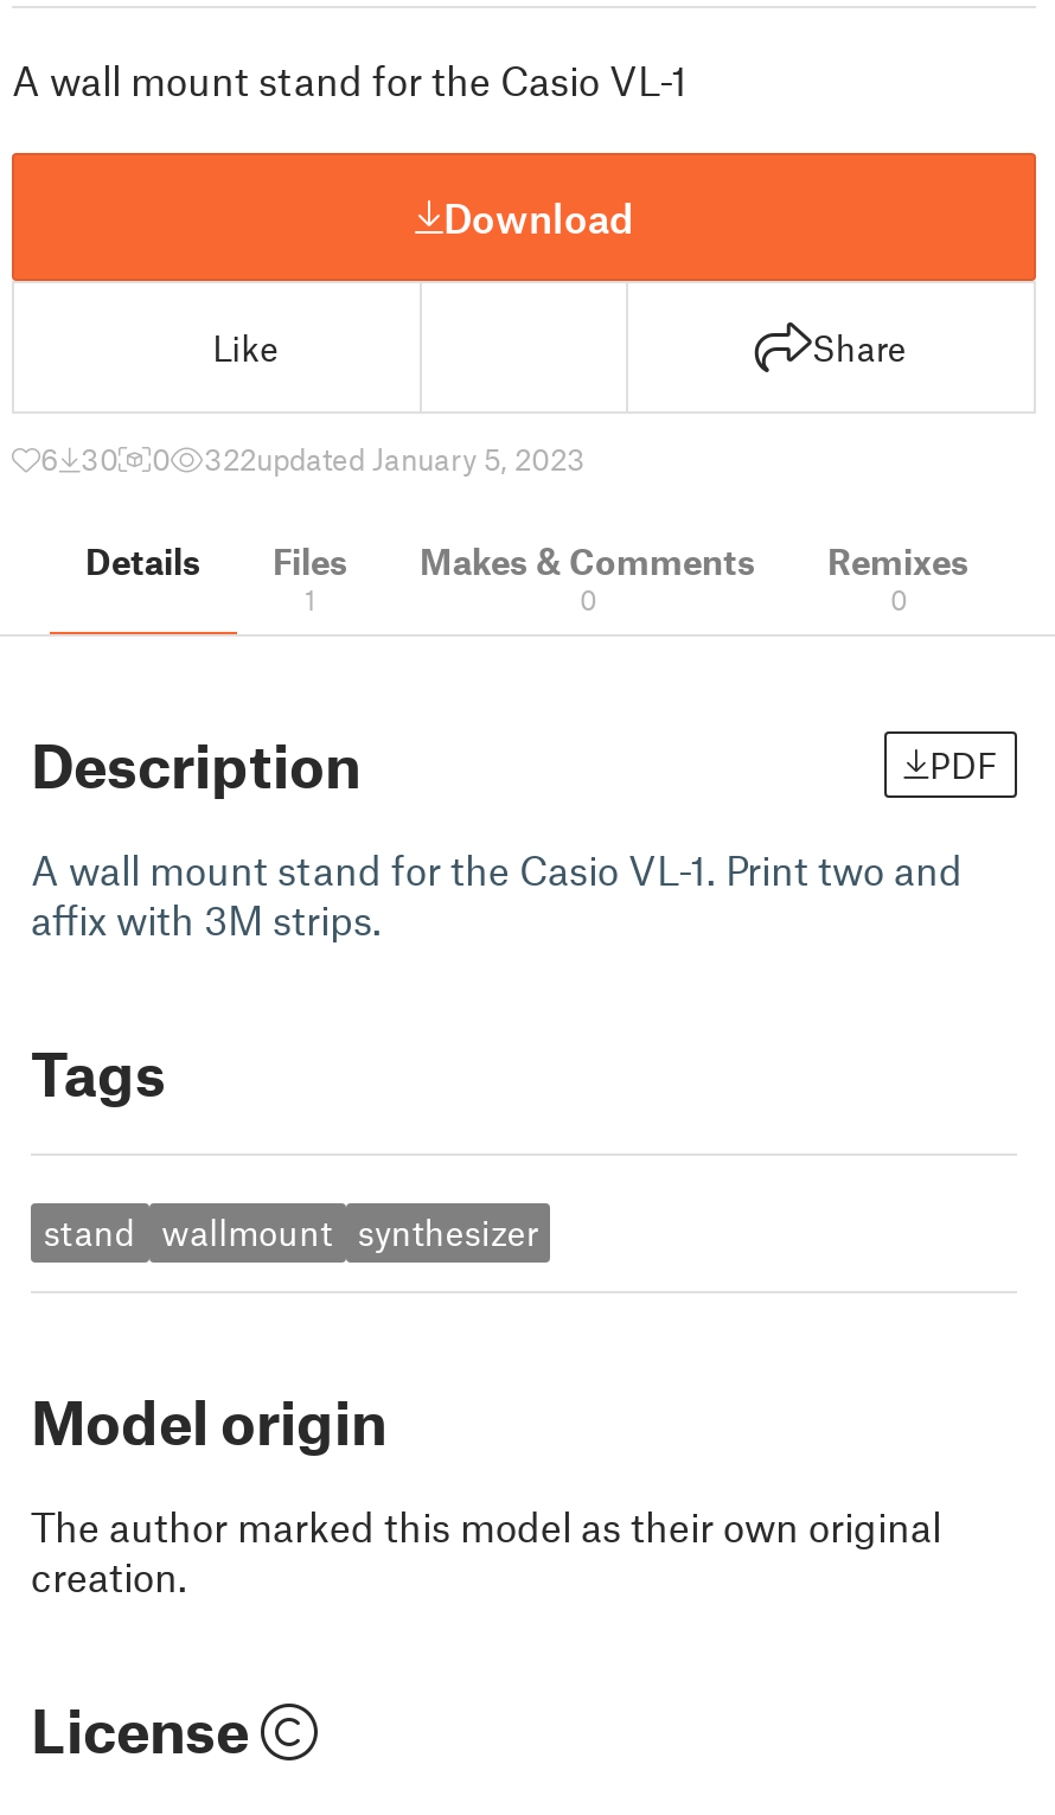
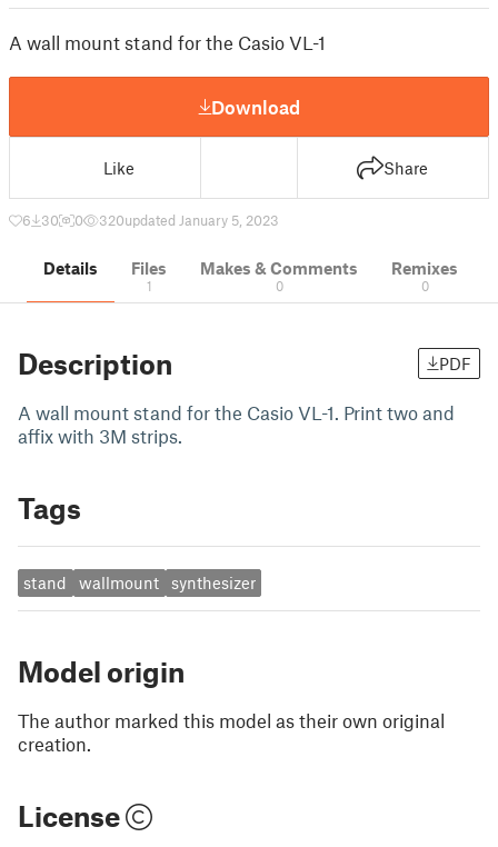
[204,440,586,478] 322updated January 5, 2023 -> [99,211,279,229] 320updated January 5, 2023

